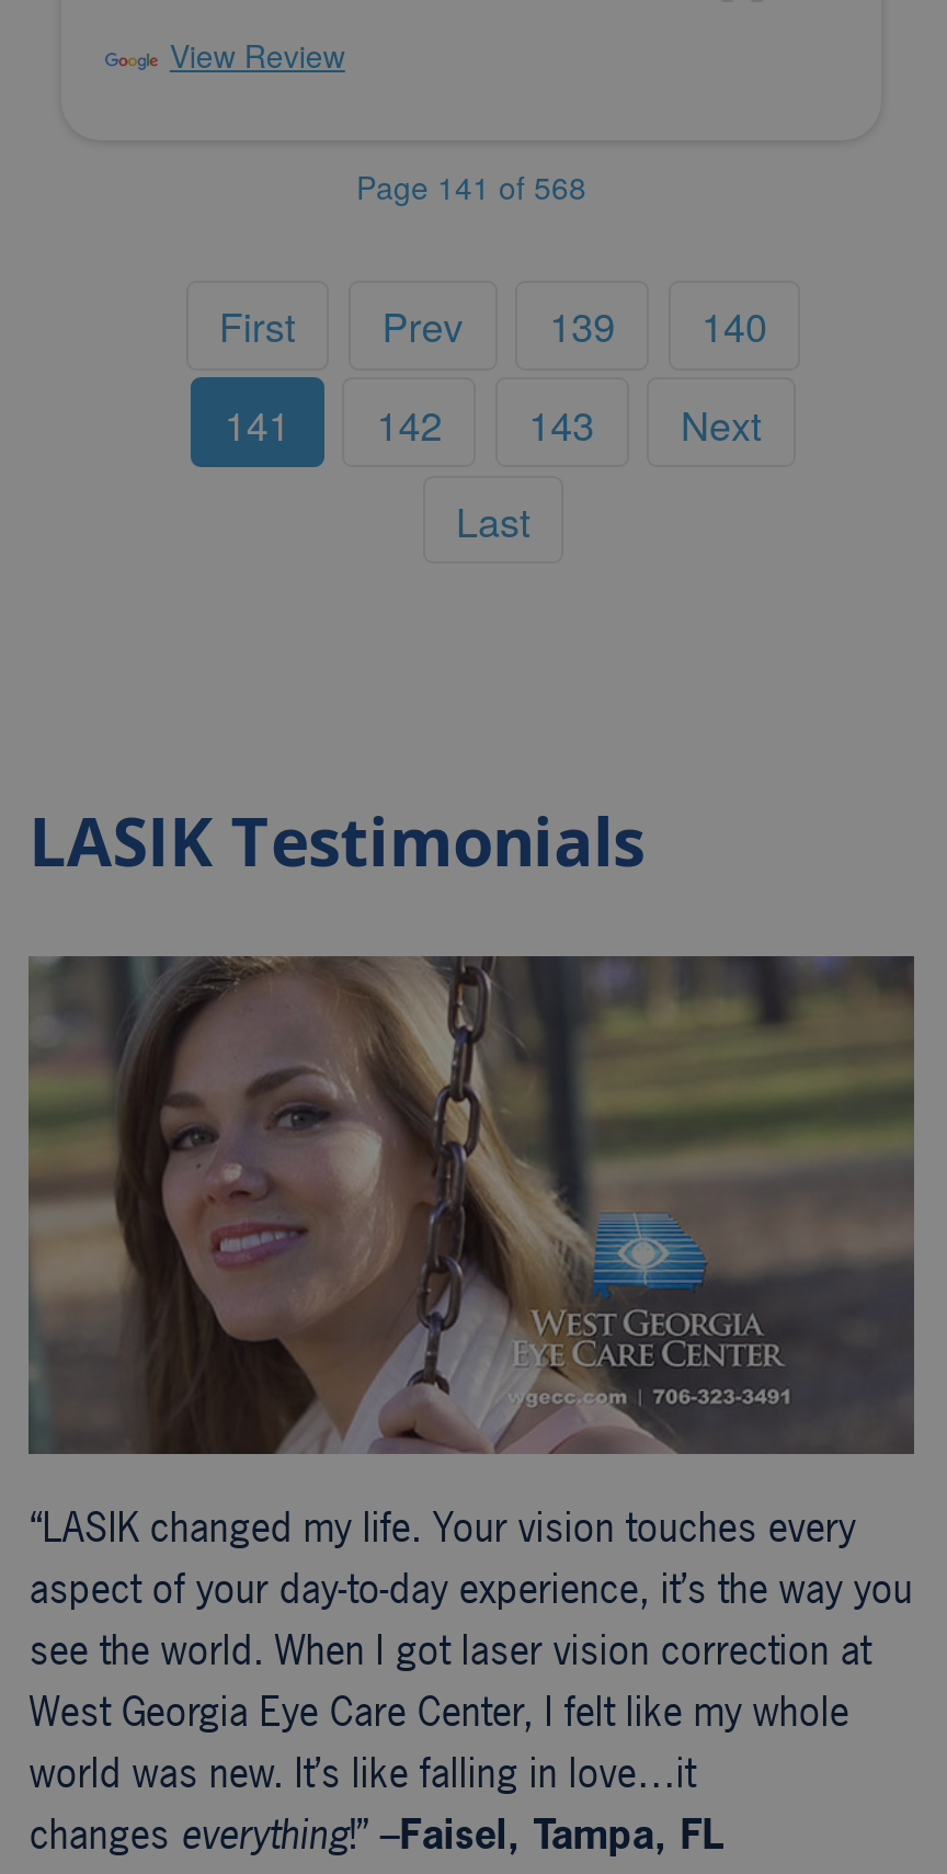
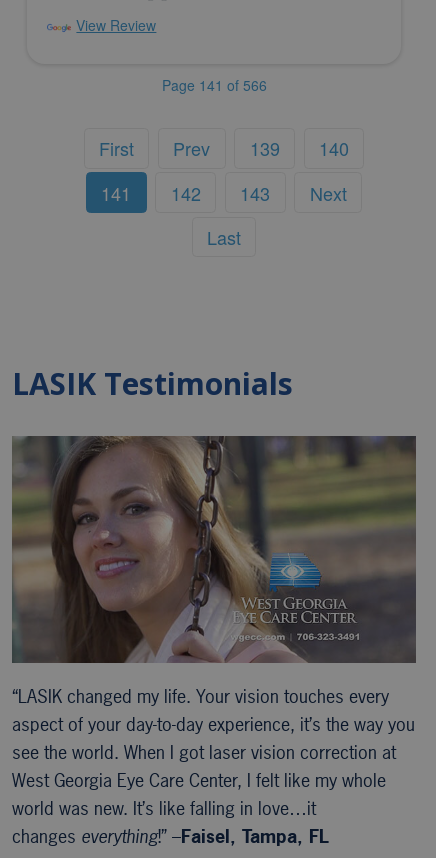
[356,164,586,208] Page 141 of 568 -> [161,75,266,95] Page 141 of 566

